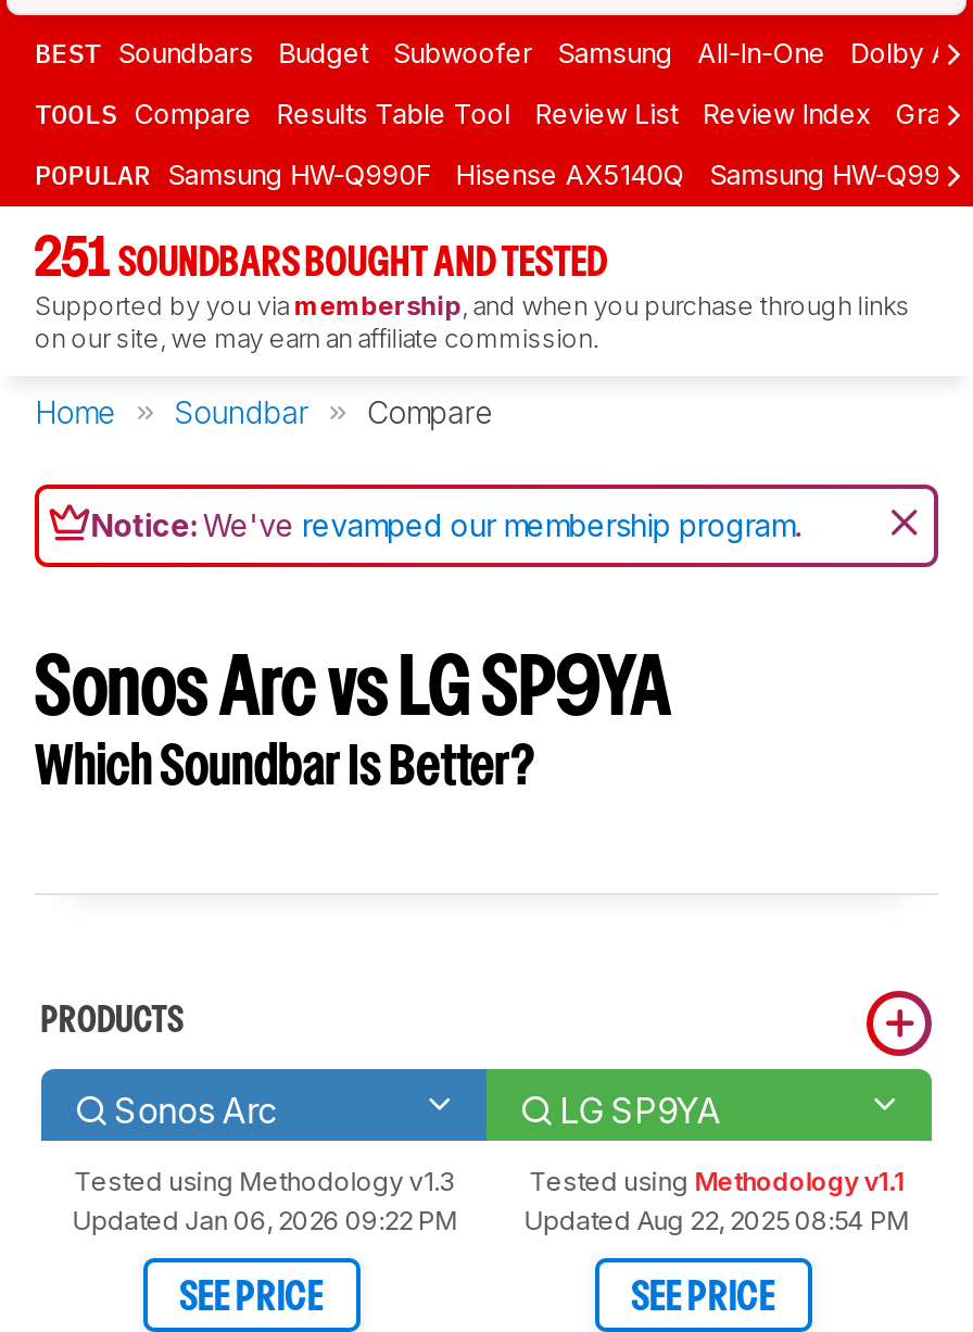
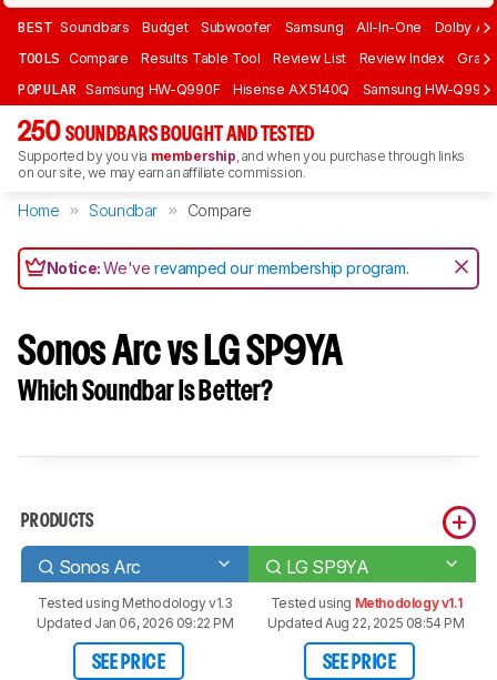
[35,237,607,285] 251 SOUNDBARS BOUGHT AND TESTED -> [18,121,315,145] 250 SOUNDBARS BOUGHT AND TESTED

